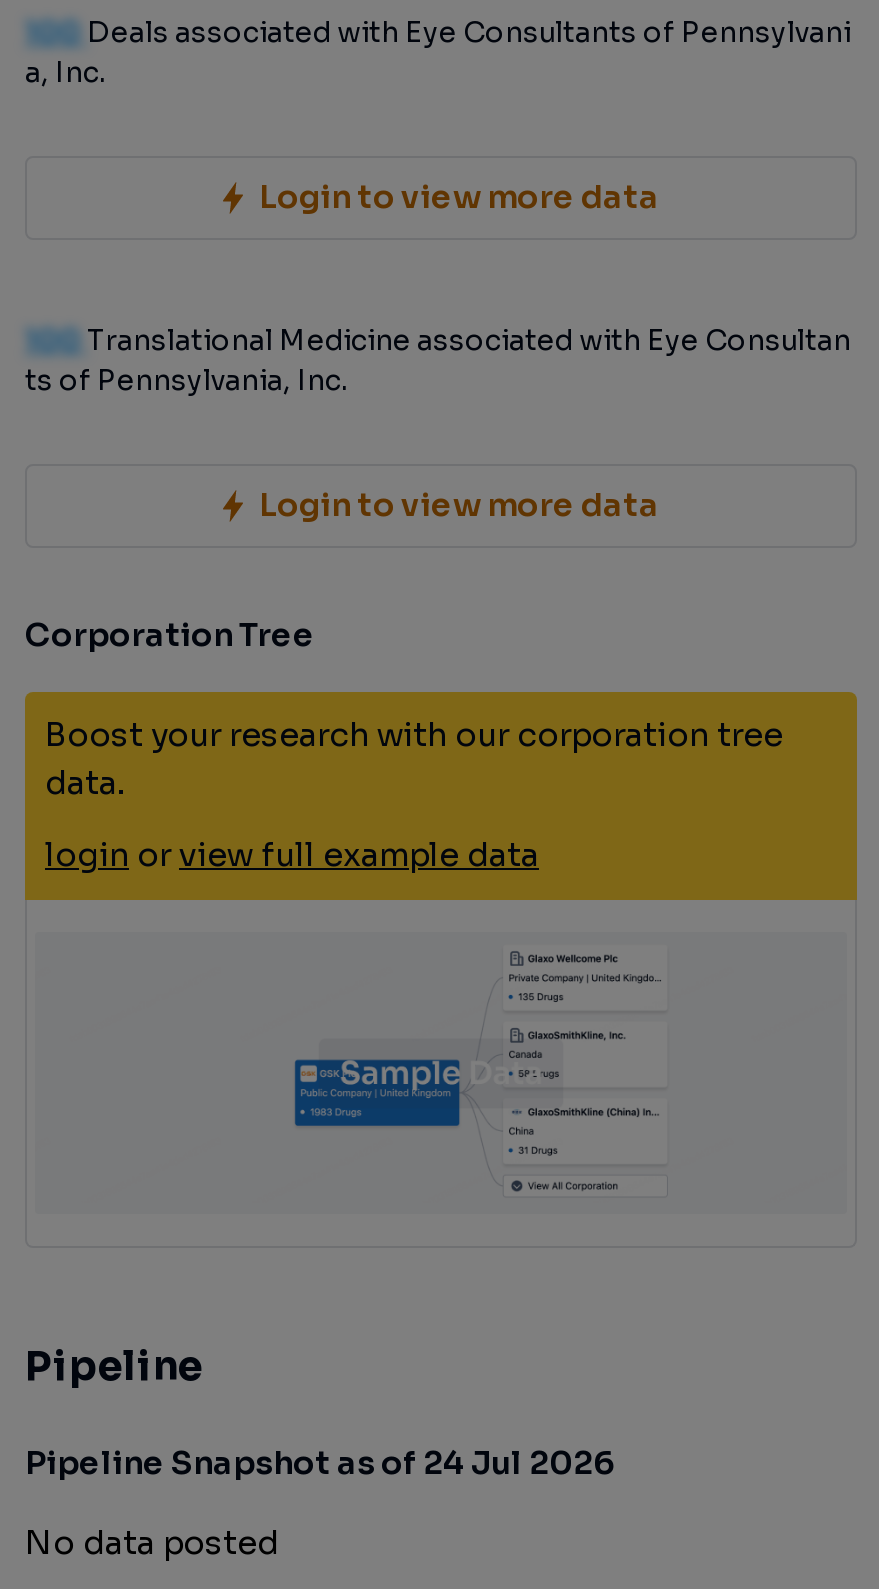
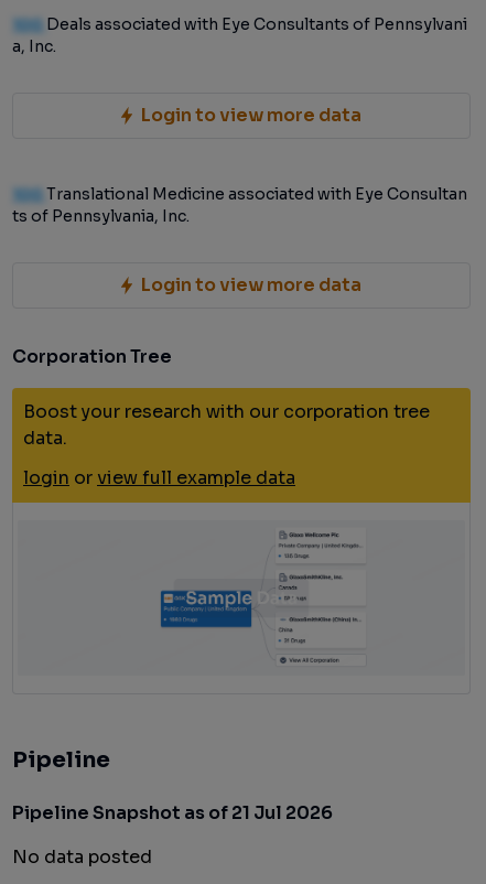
[25,1442,615,1484] Pipeline Snapshot as of 24 Jul 2026 -> [12,801,333,824] Pipeline Snapshot as of 21 Jul 2026

